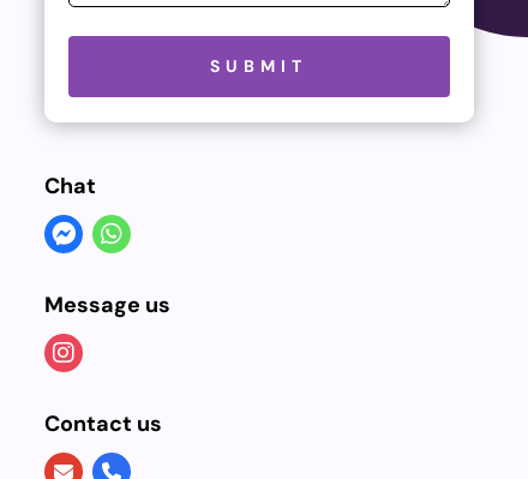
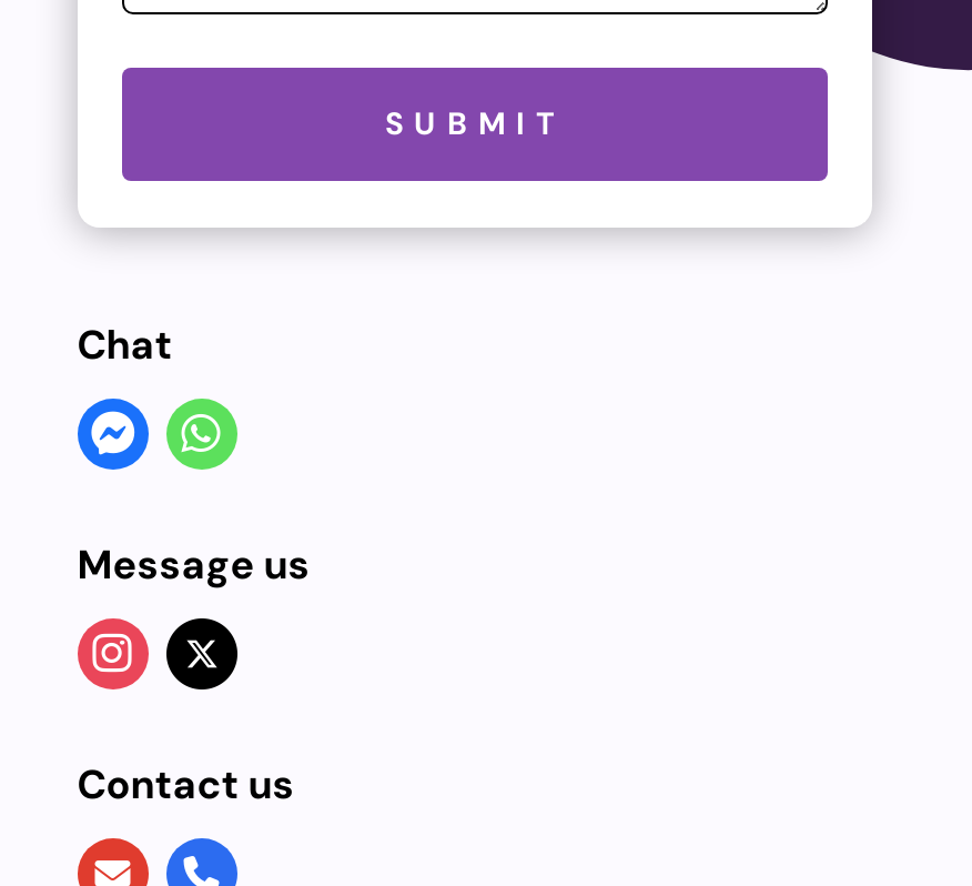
none -> [164,615,240,693] [image]

